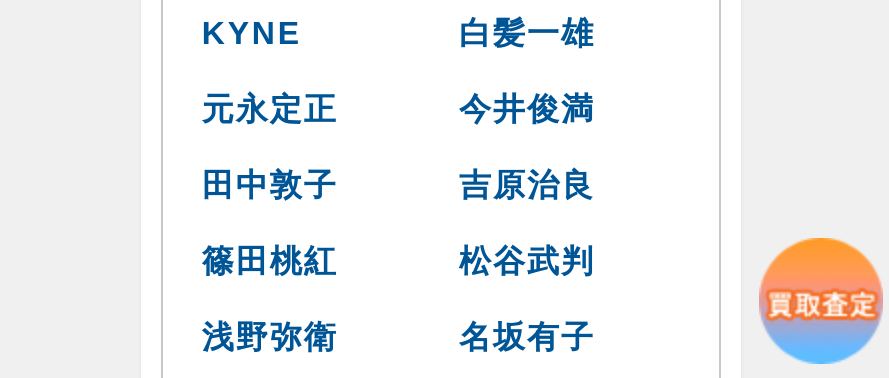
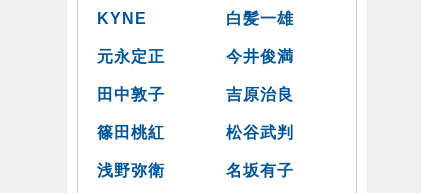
[757,236,883,366] [image] -> none

